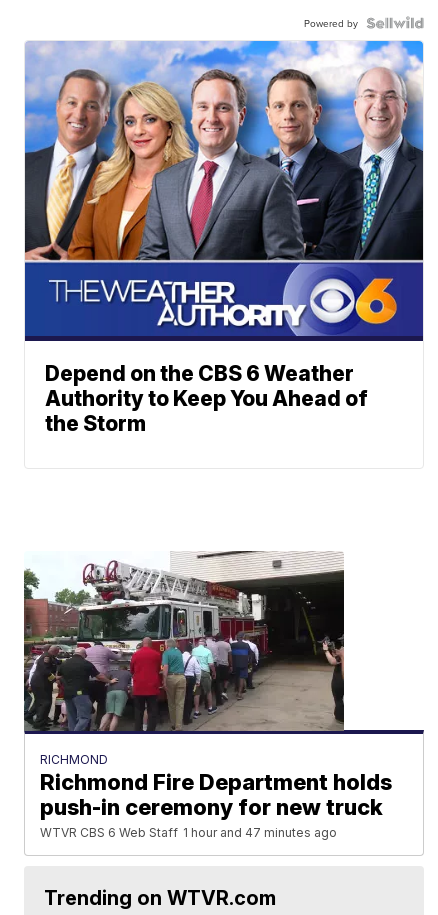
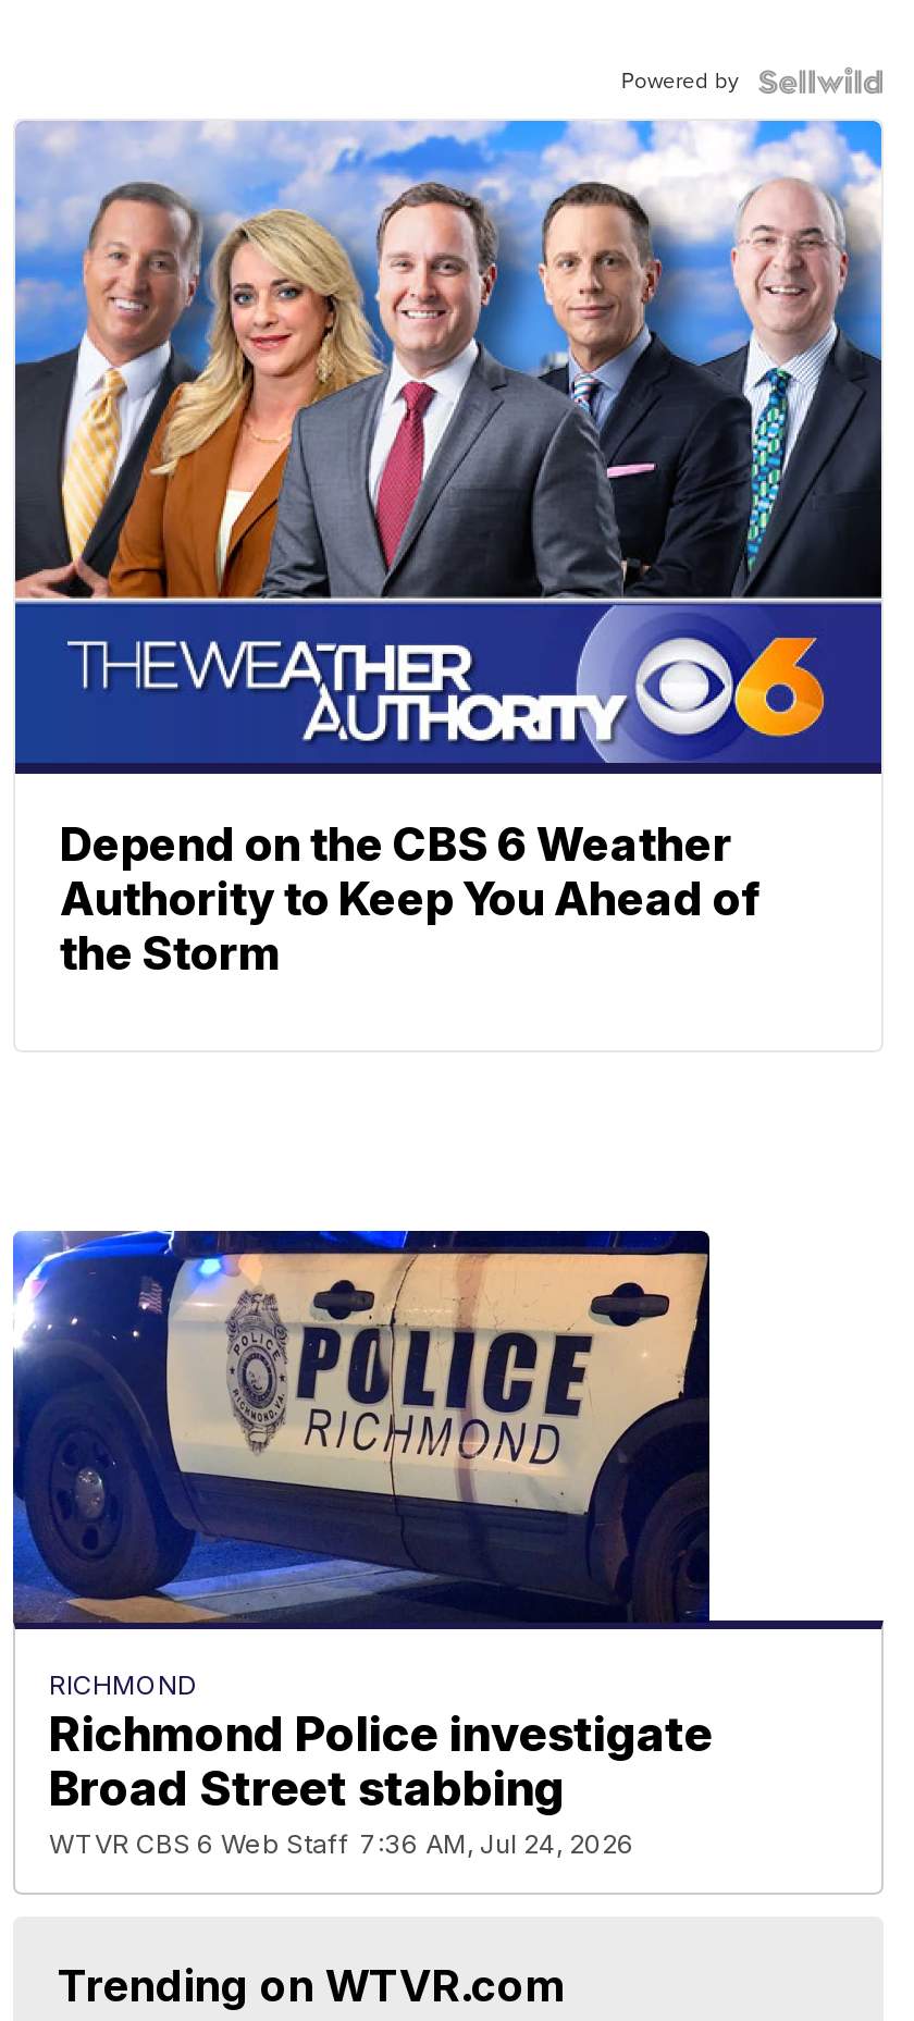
[23,550,392,840] [image] | Richmond Fire Department holds | push-in ceremony for new truck | WTVR CBS 6 Web Staff 1 hour and 47 minutes ago -> [11,1229,713,1859] [image] | Richmond Police investigate | Broad Street stabbing | WTVR CBS 6 Web Staff 7:36 AM, Jul 24, 2026

